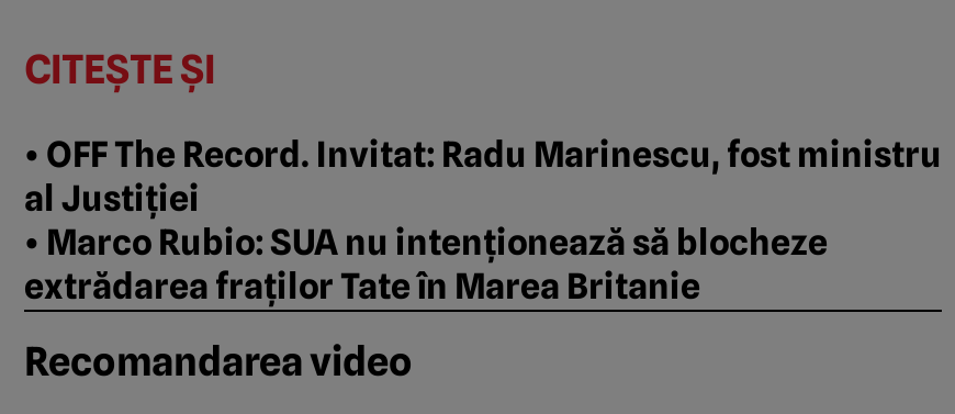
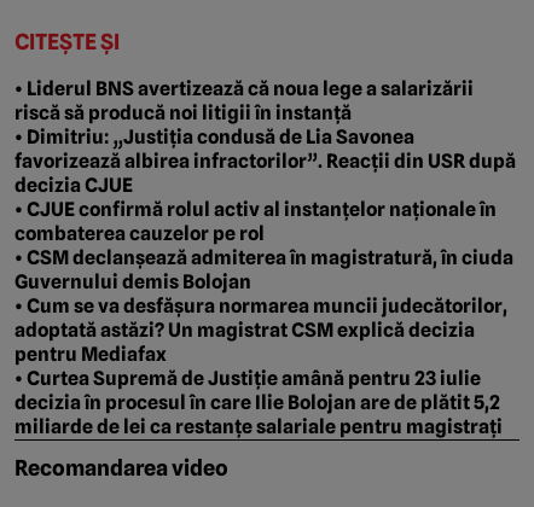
[24,133,942,307] • OFF The Record. Invitat: Radu Marinescu, fost ministru | al Justiției | • Marco Rubio: SUA nu intenționează să blocheze | extrădarea fraților Tate în Marea Britanie -> [14,77,516,438] • Liderul BNS avertizează că noua lege a salarizării | riscă să producă noi litigii în instanță | • Dimitriu: „Justiția condusă de Lia Savonea | favorizează albirea infractorilor”. Reacții din USR după | decizia CJUE | • CJUE confirmă rolul activ al instanțelor naționale în | combaterea cauzelor pe rol | • CSM declanșează admiterea în magistratură, în ciuda | Guvernului demis Bolojan | • Cum se va desfășura normarea muncii judecătorilor, | adoptată astăzi? Un magistrat CSM explică decizia | pentru Mediafax | • Curtea Supremă de Justiție amână pentru 23 iulie | decizia în procesul în care Ilie Bolojan are de plătit 5,2 | miliarde de lei ca restanțe salariale pentru magistrați

